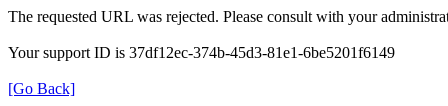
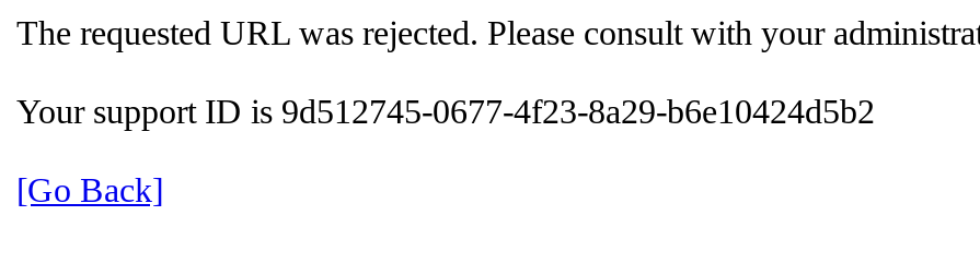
[8,44,395,61] Your support ID is 37df12ec-374b-45d3-81e1-6be5201f6149 -> [16,93,875,130] Your support ID is 9d512745-0677-4f23-8a29-b6e10424d5b2

